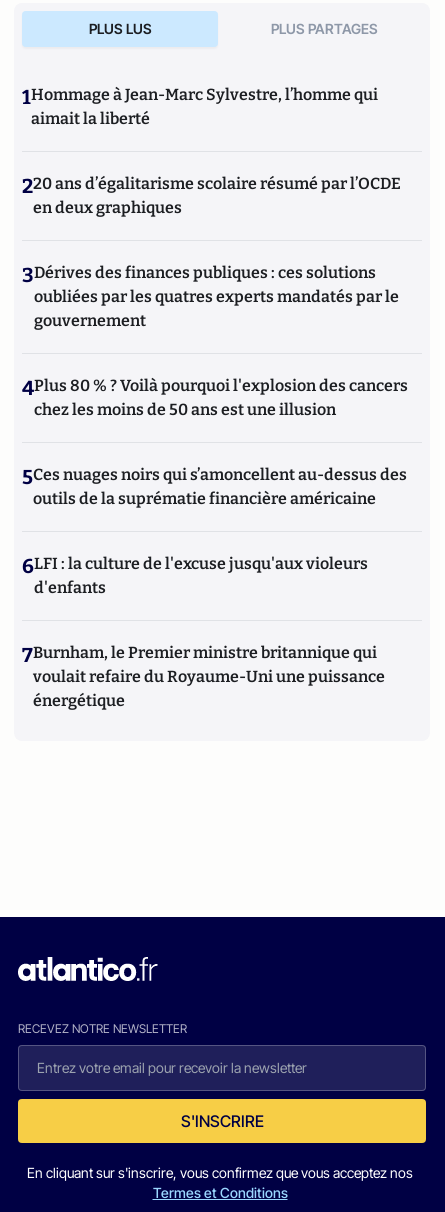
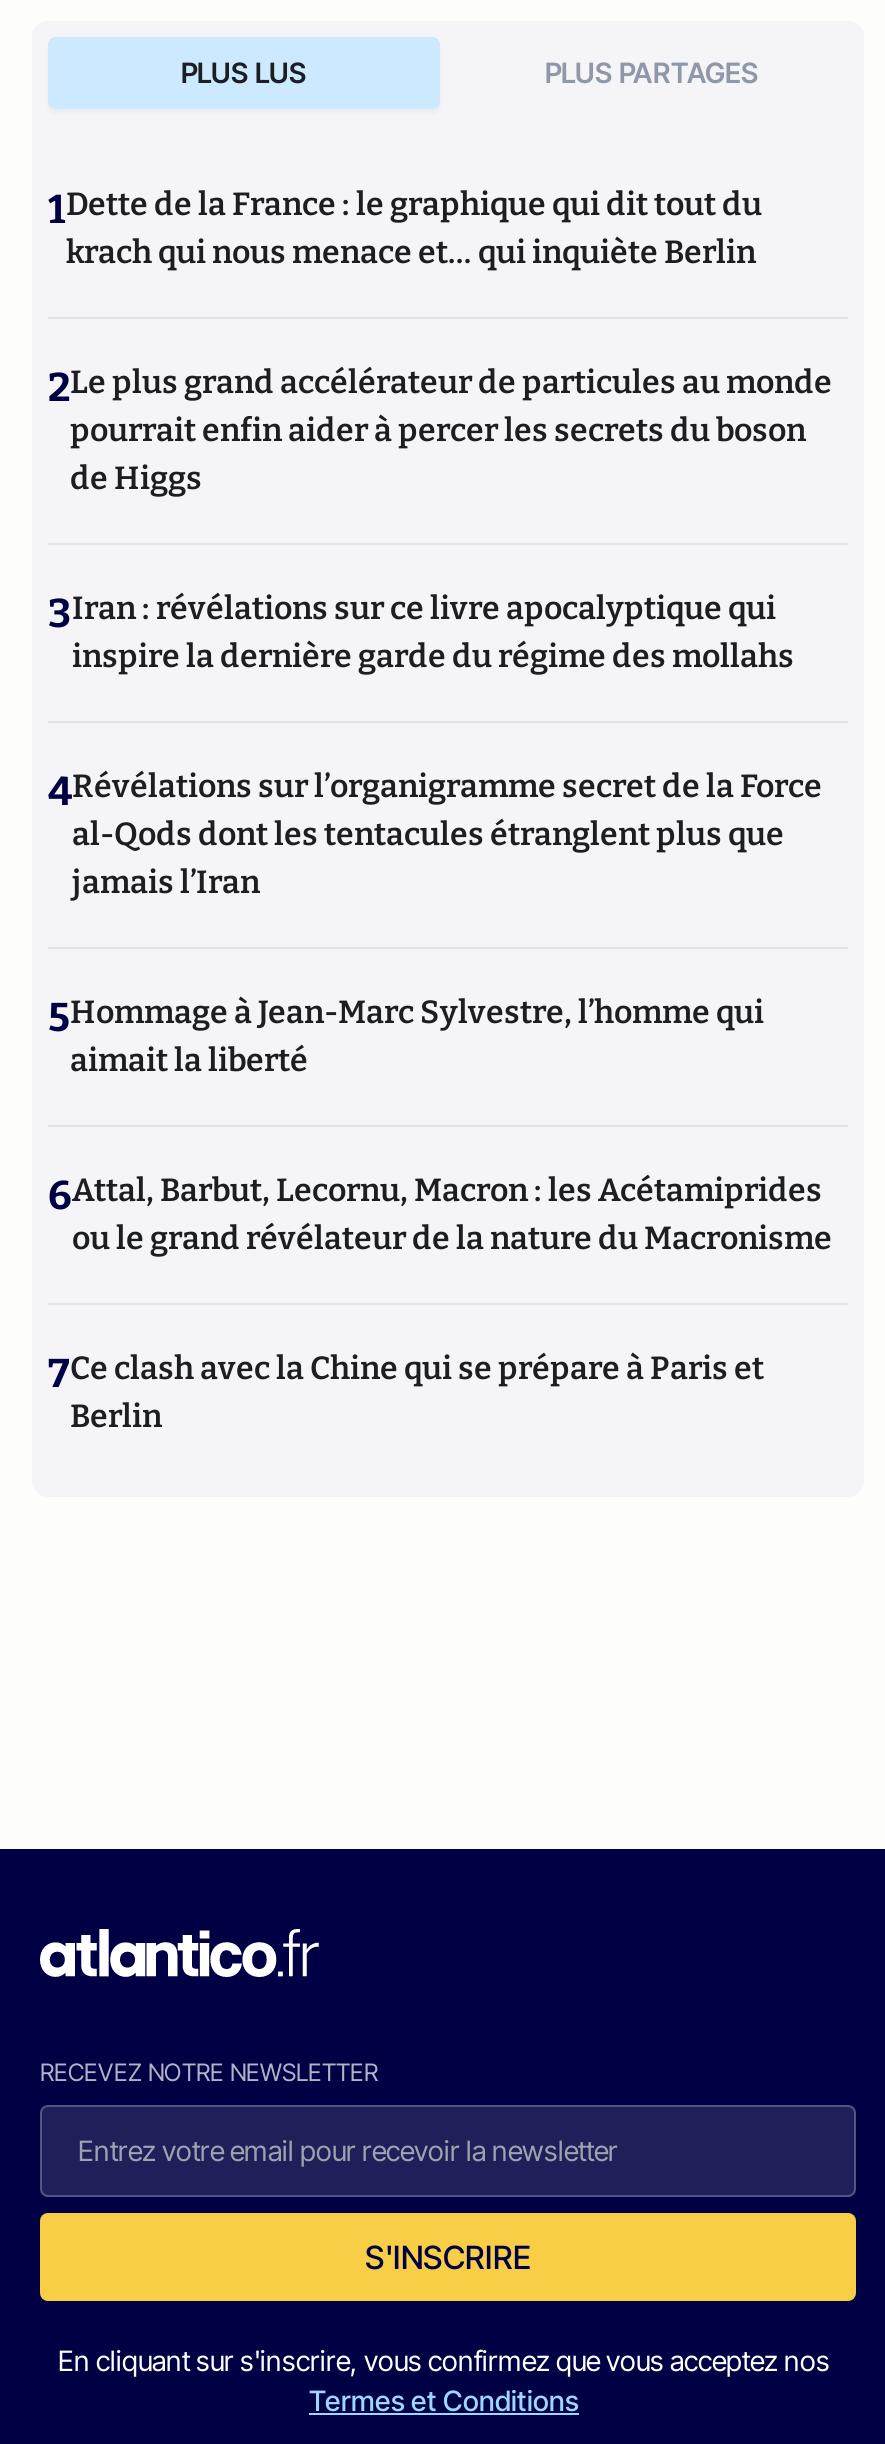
[22,85,378,109] 1Hommage à Jean-Marc Sylvestre, l’homme qui -> [48,185,832,1041] 1Dette de la France : le graphique qui dit tout du | krach qui nous menace et… qui inquiète Berlin | 2Le plus grand accélérateur de particules au monde | pourrait enfin aider à percer les secrets du boson | de Higgs | 3Iran : révélations sur ce livre apocalyptique qui | inspire la dernière garde du régime des mollahs | 4Révélations sur l’organigramme secret de la Force | al-Qods dont les tentacules étranglent plus que | jamais l’Iran | 5Hommage à Jean-Marc Sylvestre, l’homme qui
moved [31,109,150,128] -> [70,1041,308,1079]: aimait la liberté
[22,174,408,710] 220 ans d’égalitarisme scolaire résumé par l’OCDE | en deux graphiques | 3Dérives des finances publiques : ces solutions | oubliées par les quatres experts mandatés par le | gouvernement | 4Plus 80 % ? Voilà pourquoi l'explosion des cancers | chez les moins de 50 ans est une illusion | 5Ces nuages noirs qui s’amoncellent au-dessus des | outils de la suprématie financière américaine | 6LFI : la culture de l'excuse jusqu'aux violeurs | d'enfants | 7Burnham, le Premier ministre britannique qui | voulait refaire du Royaume-Uni une puissance | énergétique -> [48,1171,832,1435] 6Attal, Barbut, Lecornu, Macron : les Acétamiprides | ou le grand révélateur de la nature du Macronisme | 7Ce clash avec la Chine qui se prépare à Paris et | Berlin

